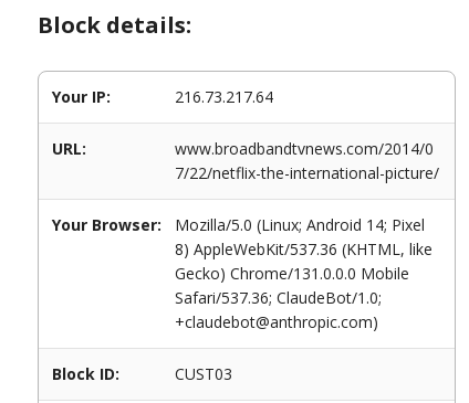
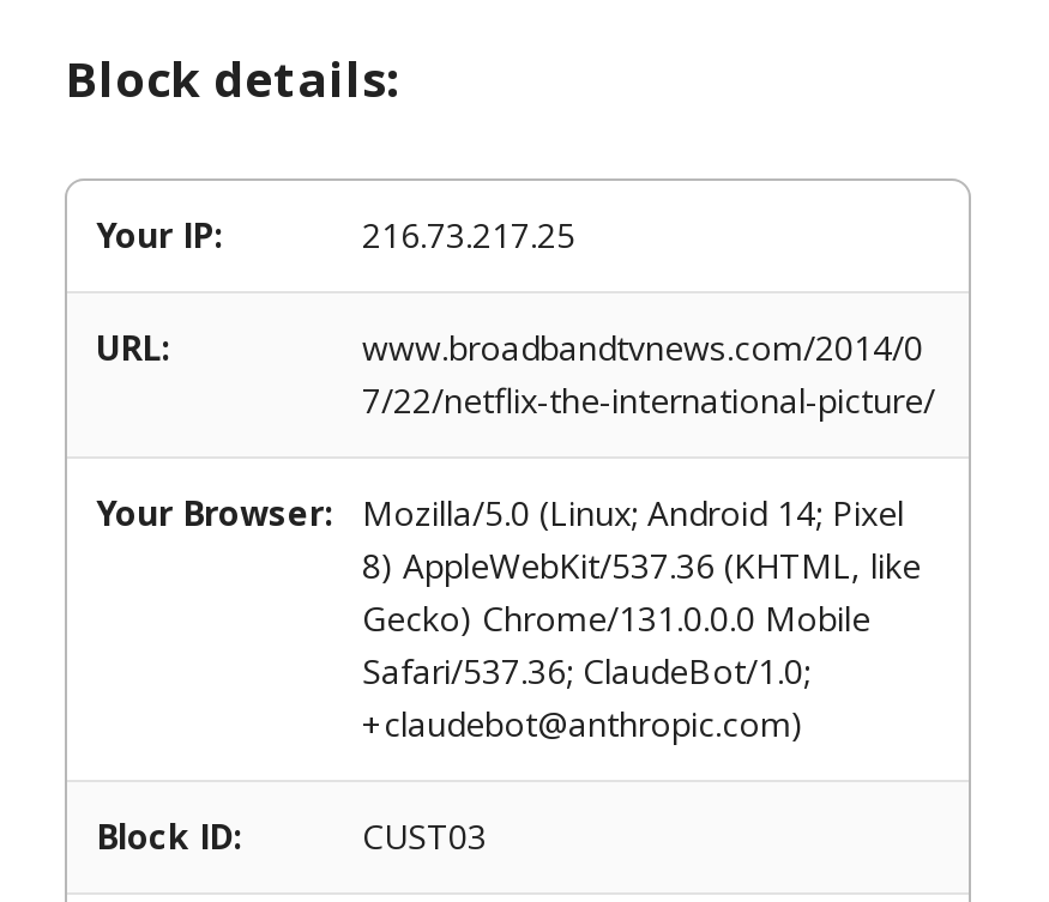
[175,86,273,107] 216.73.217.64 -> [362,212,575,258] 216.73.217.25

